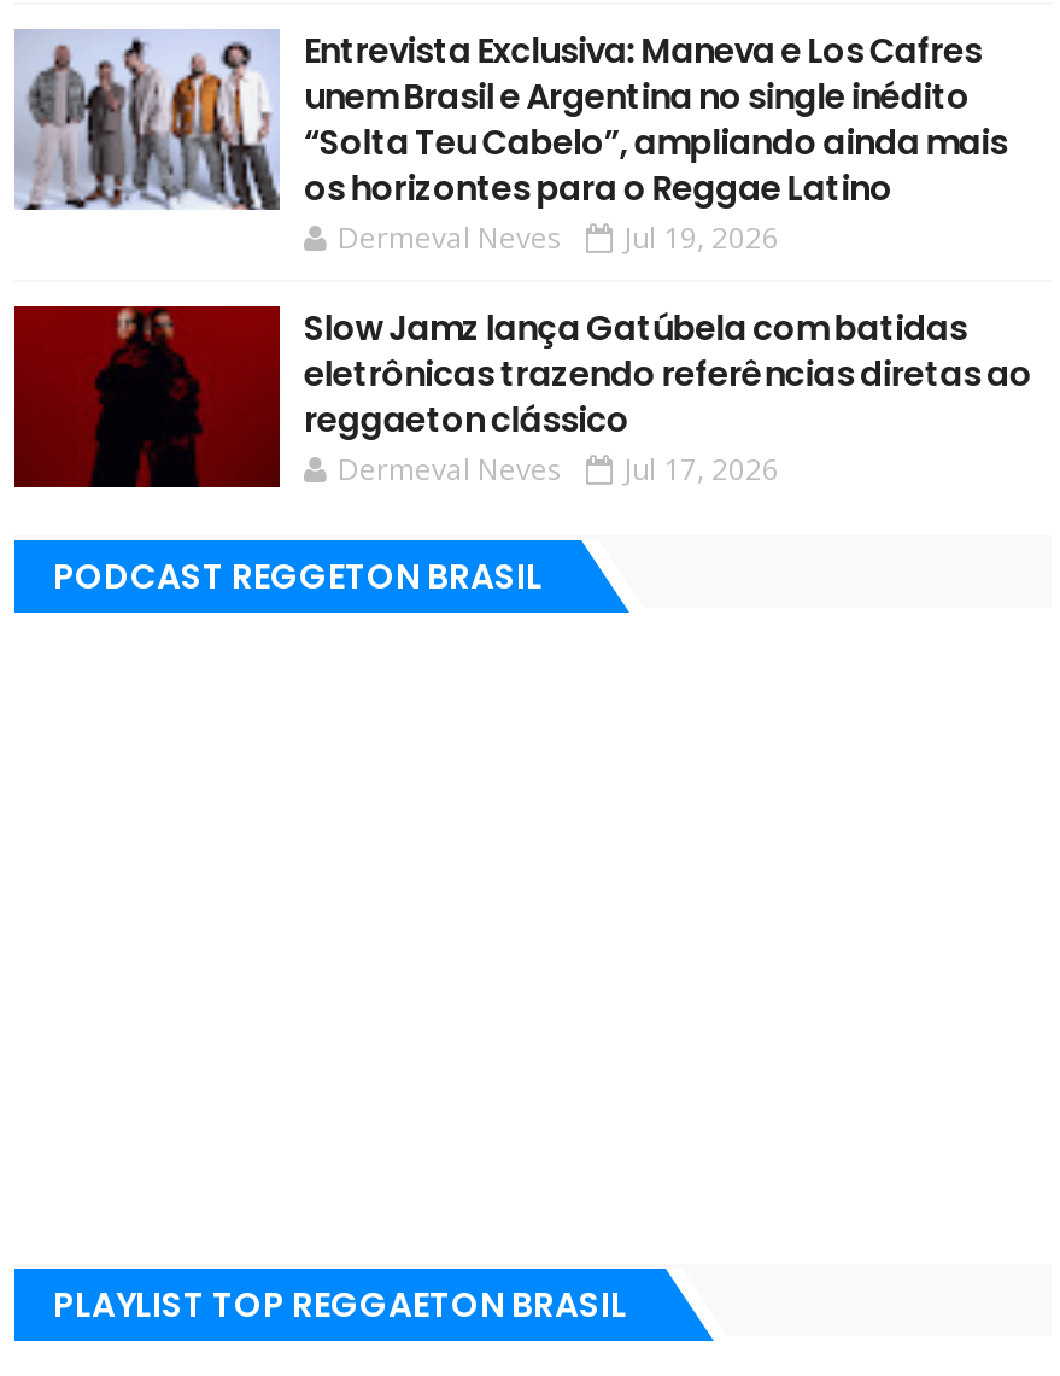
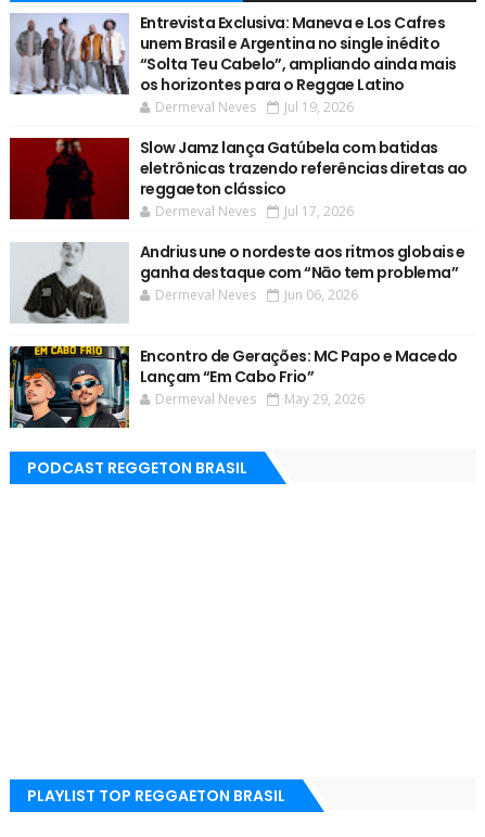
none -> [9,345,130,429] [image]
none -> [10,241,465,408] [image] | Andrius une o nordeste aos ritmos globais e | ganha destaque com “Nāo tem problema’’ | Dermeval Neves | Jun 06, 2026 | Encontro de Gerações: MC Papo e Macedo | Lançam “Em Cabo Frio” | Dermeval Neves | May 29, 2026

